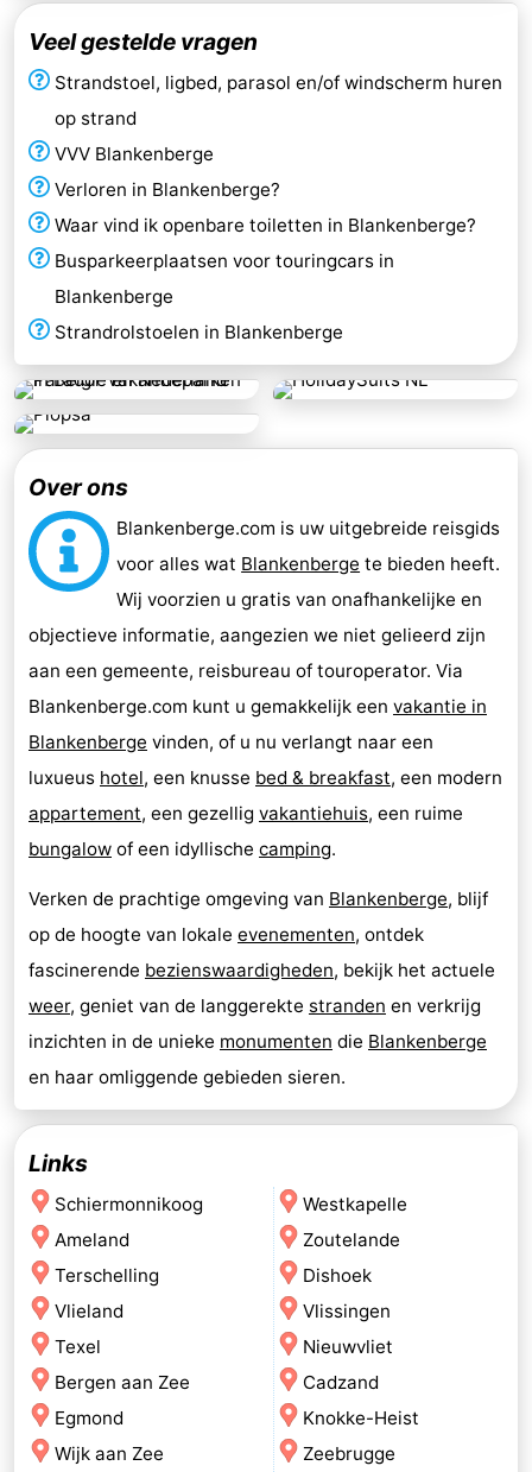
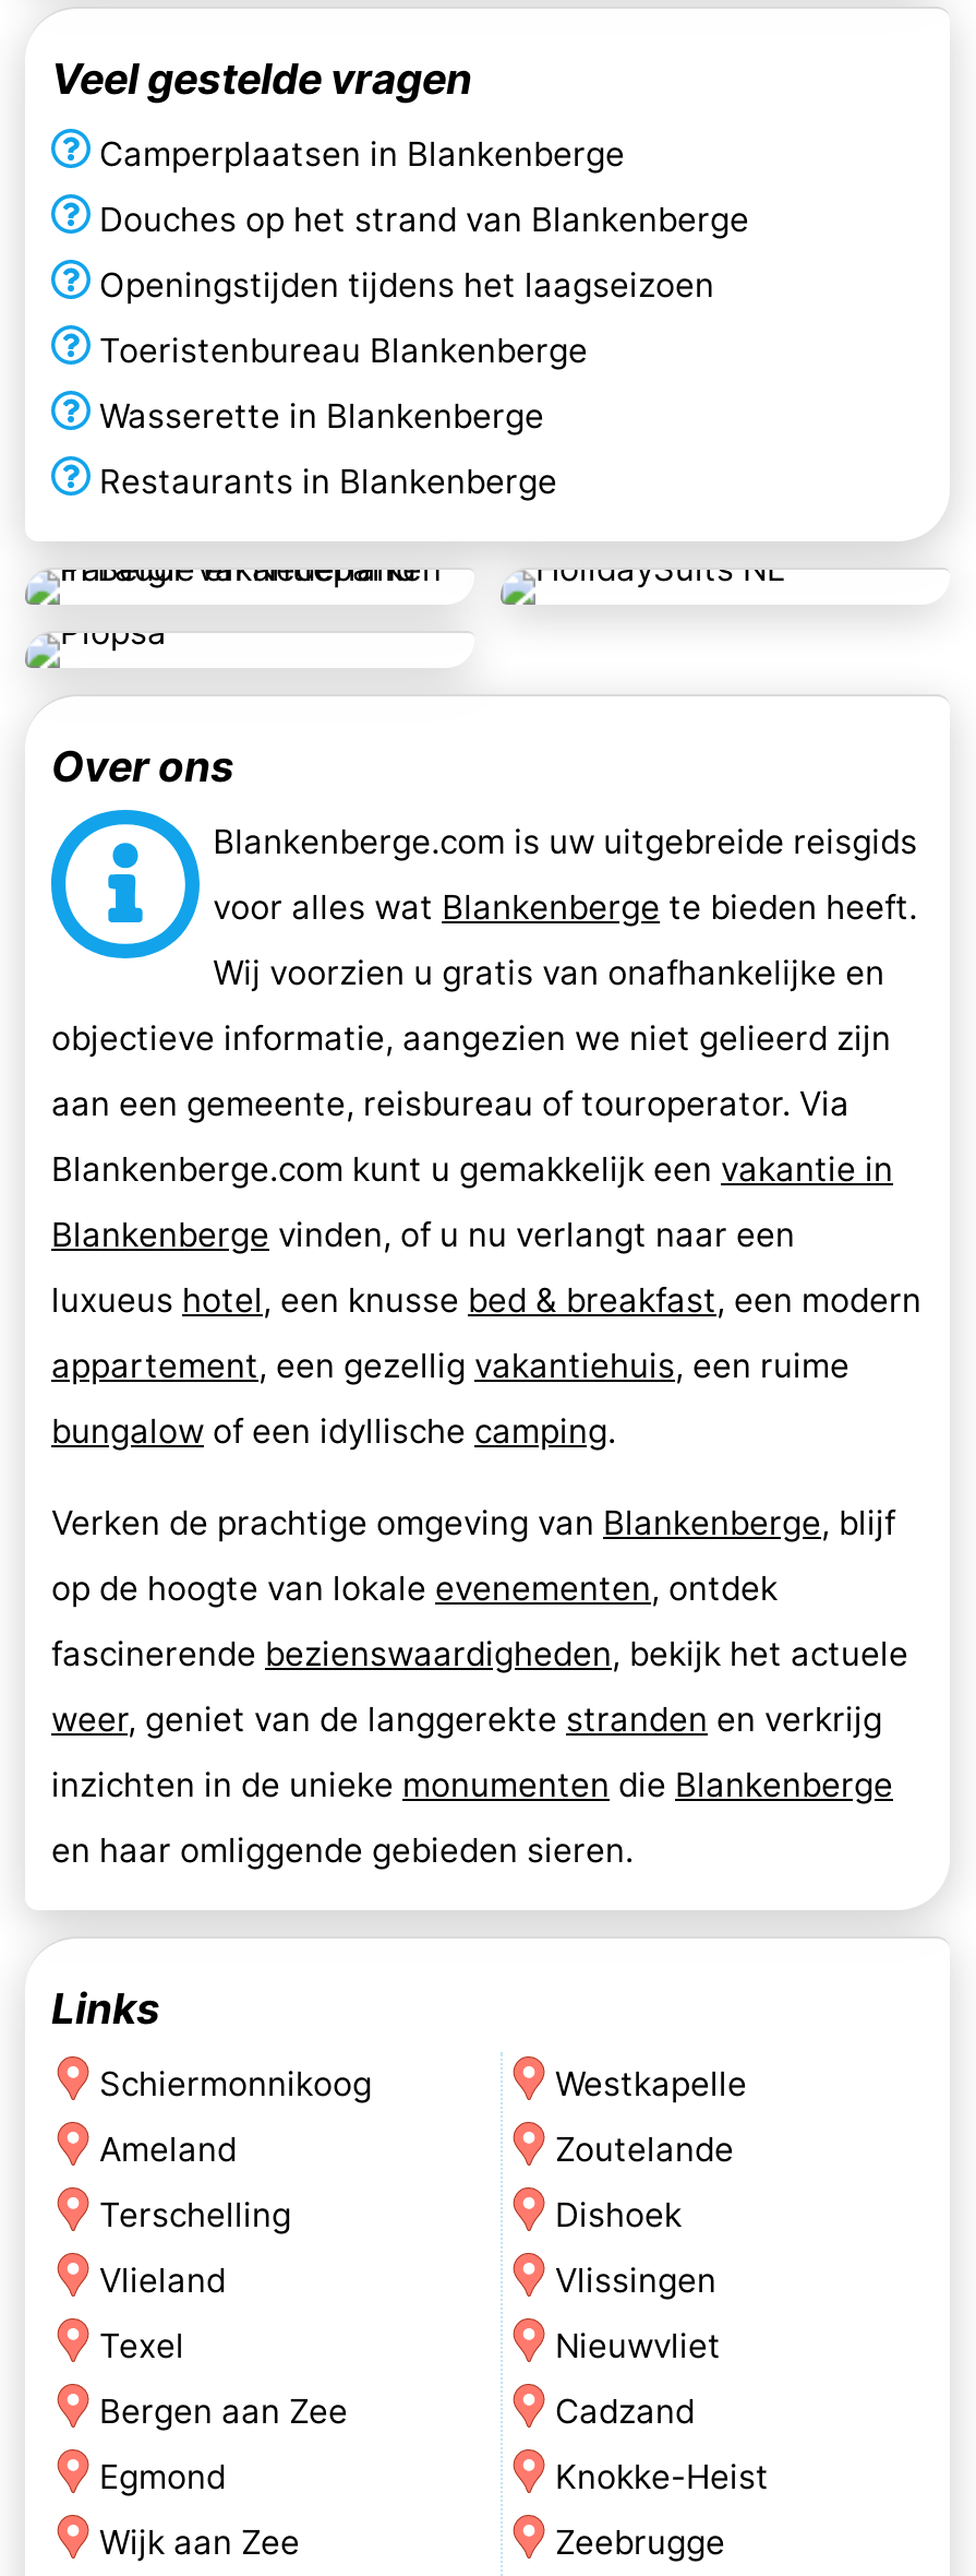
[55,72,502,344] Strandstoel, ligbed, parasol en/of windscherm huren | op strand | VVV Blankenberge | Verloren in Blankenberge? | Waar vind ik openbare toiletten in Blankenberge? | Busparkeerplaatsen voor touringcars in | Blankenberge | Strandrolstoelen in Blankenberge -> [99,134,749,503] Camperplaatsen in Blankenberge | Douches op het strand van Blankenberge | Openingstijden tijdens het laagseizoen | Toeristenbureau Blankenberge | Wasserette in Blankenberge | Restaurants in Blankenberge

